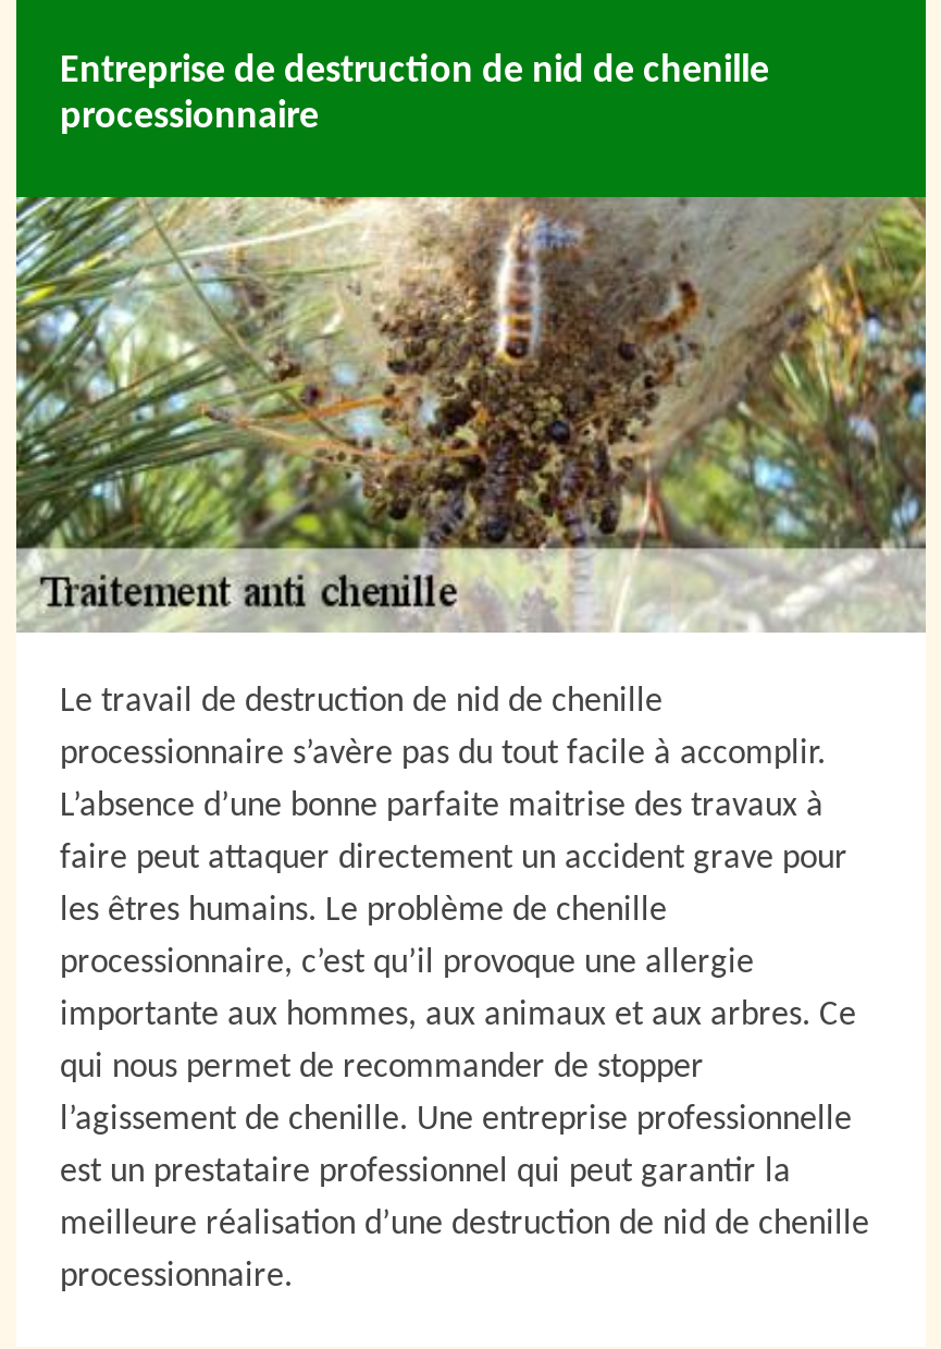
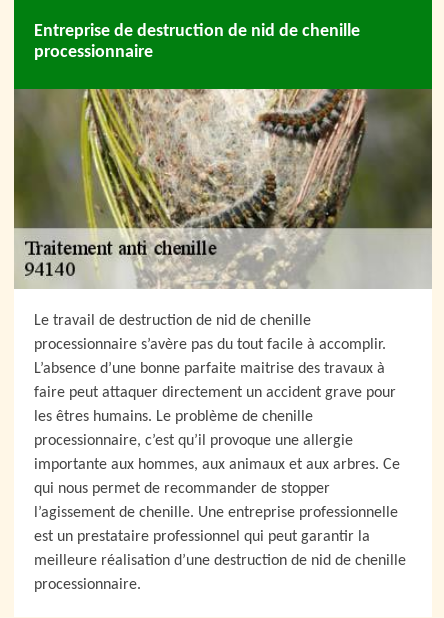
[16,195,928,630] [image] -> [13,88,433,289] [image]

